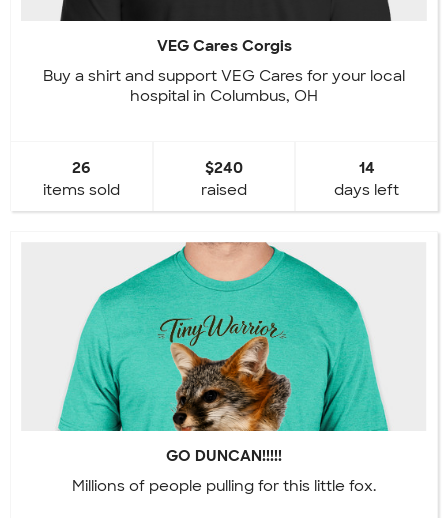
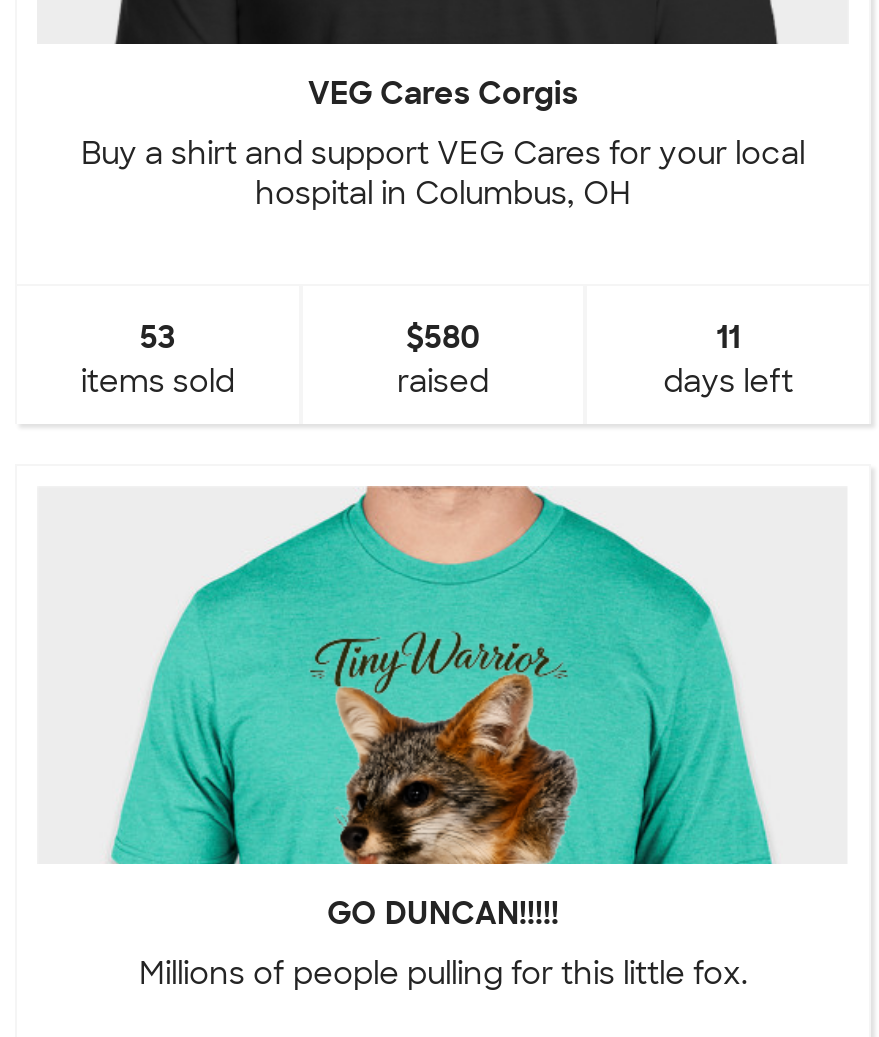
[72,158,91,178] 26 -> [140,317,176,357] 53
[205,158,243,178] $240 -> [406,317,480,357] $580
[359,158,375,178] 14 -> [716,317,740,357] 11

